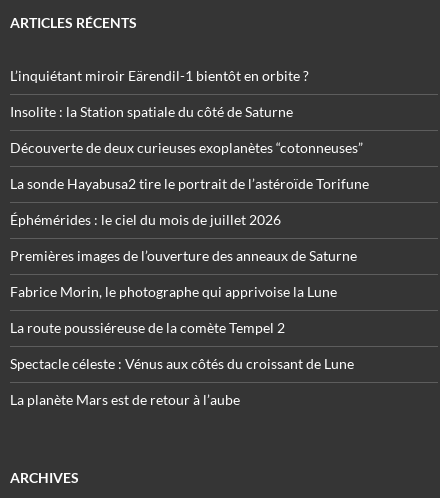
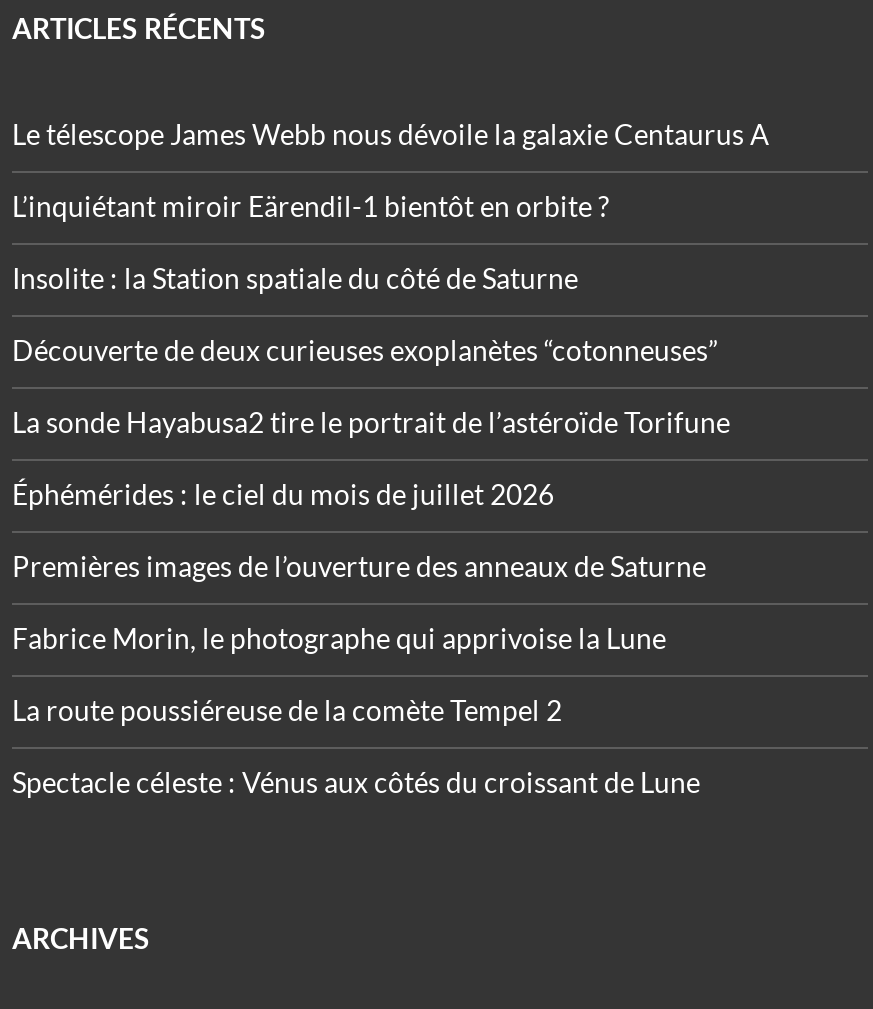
none -> [12,117,770,151] Le télescope James Webb nous dévoile la galaxie Centaurus A
moved [10,67,369,372] -> [12,189,730,799]: L’inquiétant miroir Eärendil-1 bientôt en orbite ? | Insolite : la Station spatiale du côté de Saturne | Découverte de deux curieuses exoplanètes “cotonneuses” | ... | La route poussiéreuse de la comète Tempel 2 | Spectacle céleste : Vénus aux côtés du croissant de Lune
[10,391,240,408] La planète Mars est de retour à l’aube -> none

